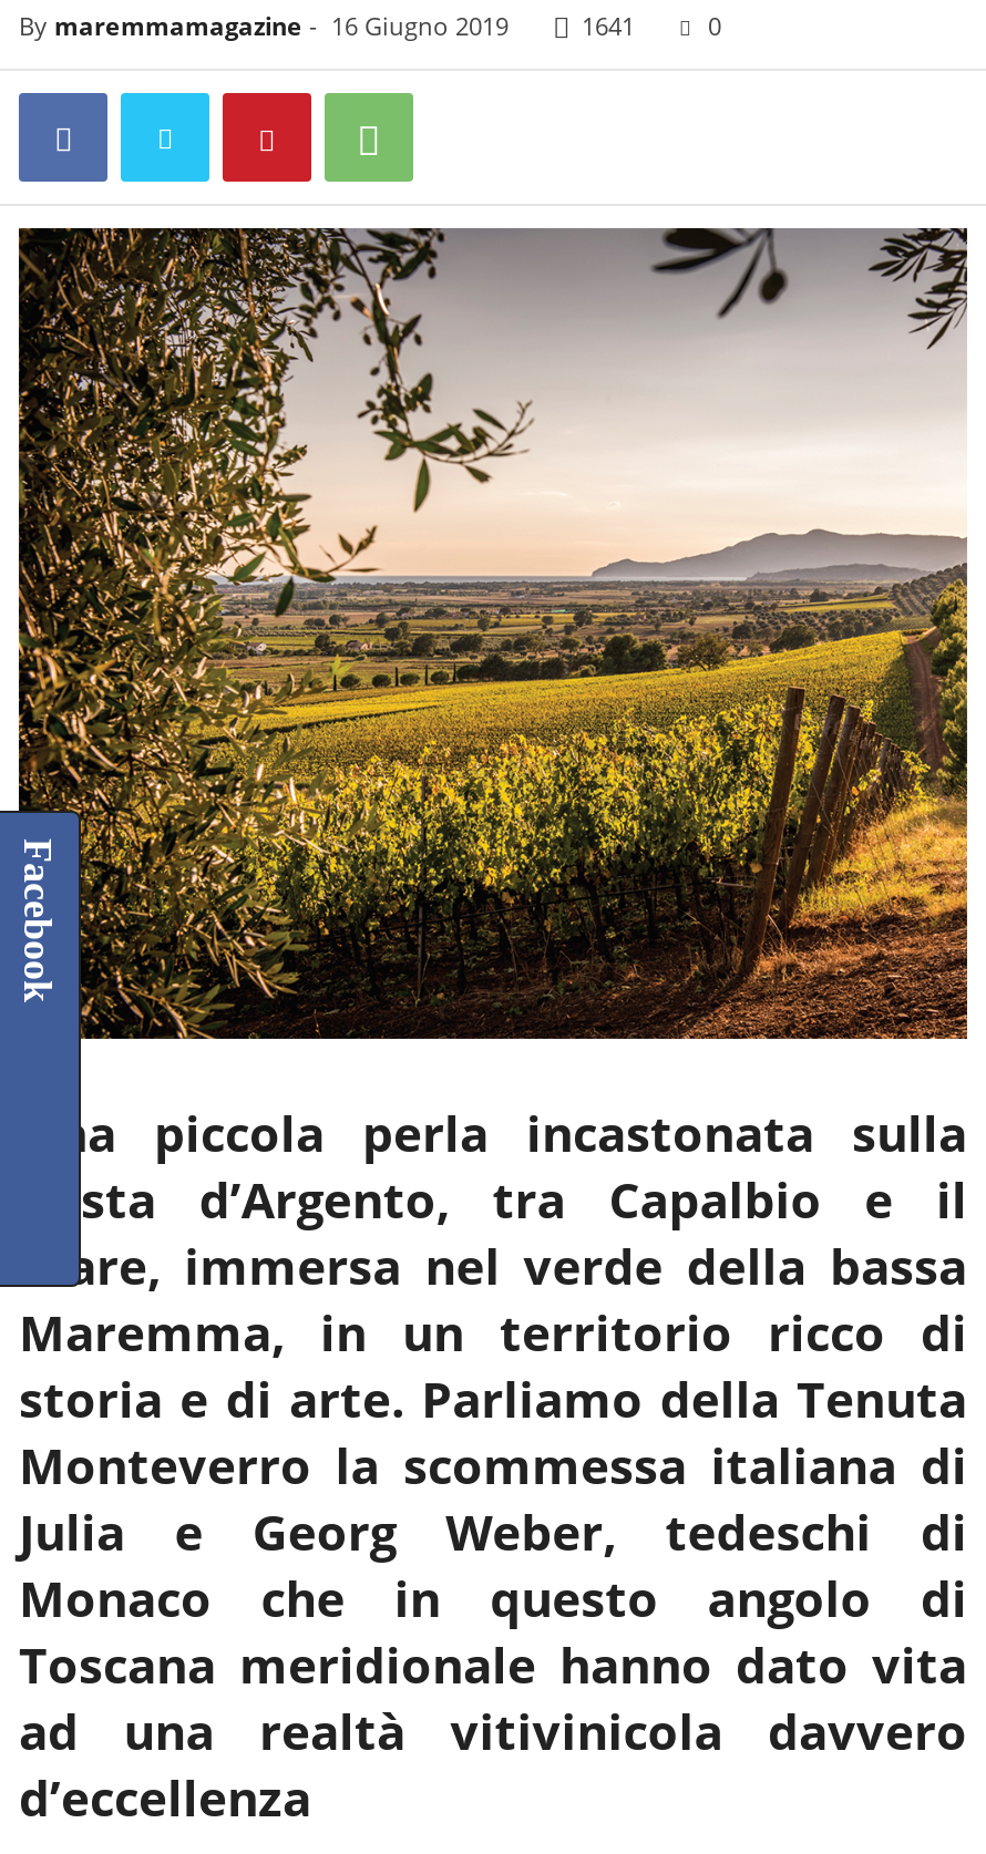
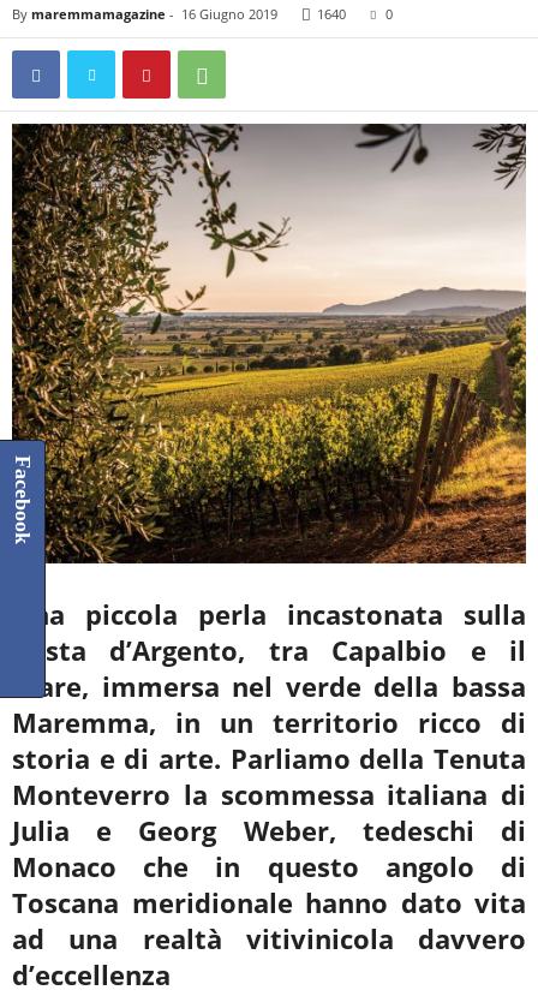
[582,9,635,42] 1641 -> [317,5,346,23] 1640

